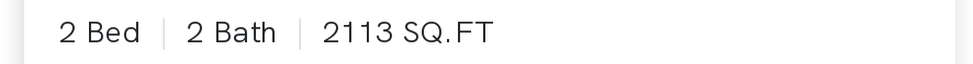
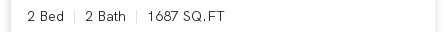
[59,11,494,50] 2 Bed 2 Bath 2113 SQ.FT -> [27,7,225,25] 2 Bed 2 Bath 1687 SQ.FT

